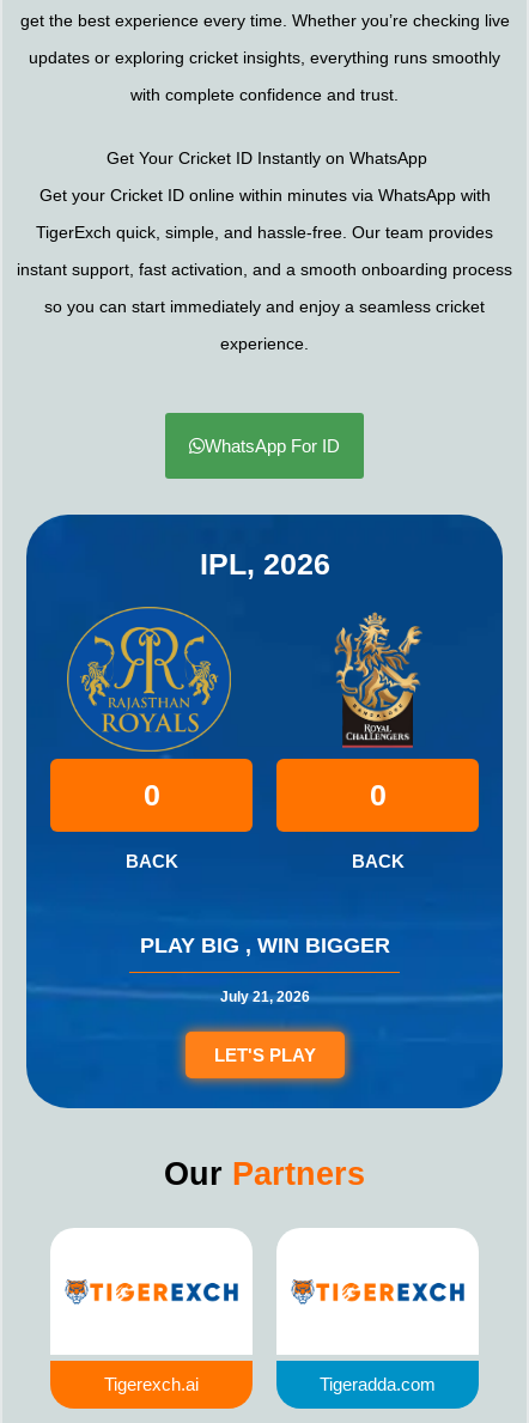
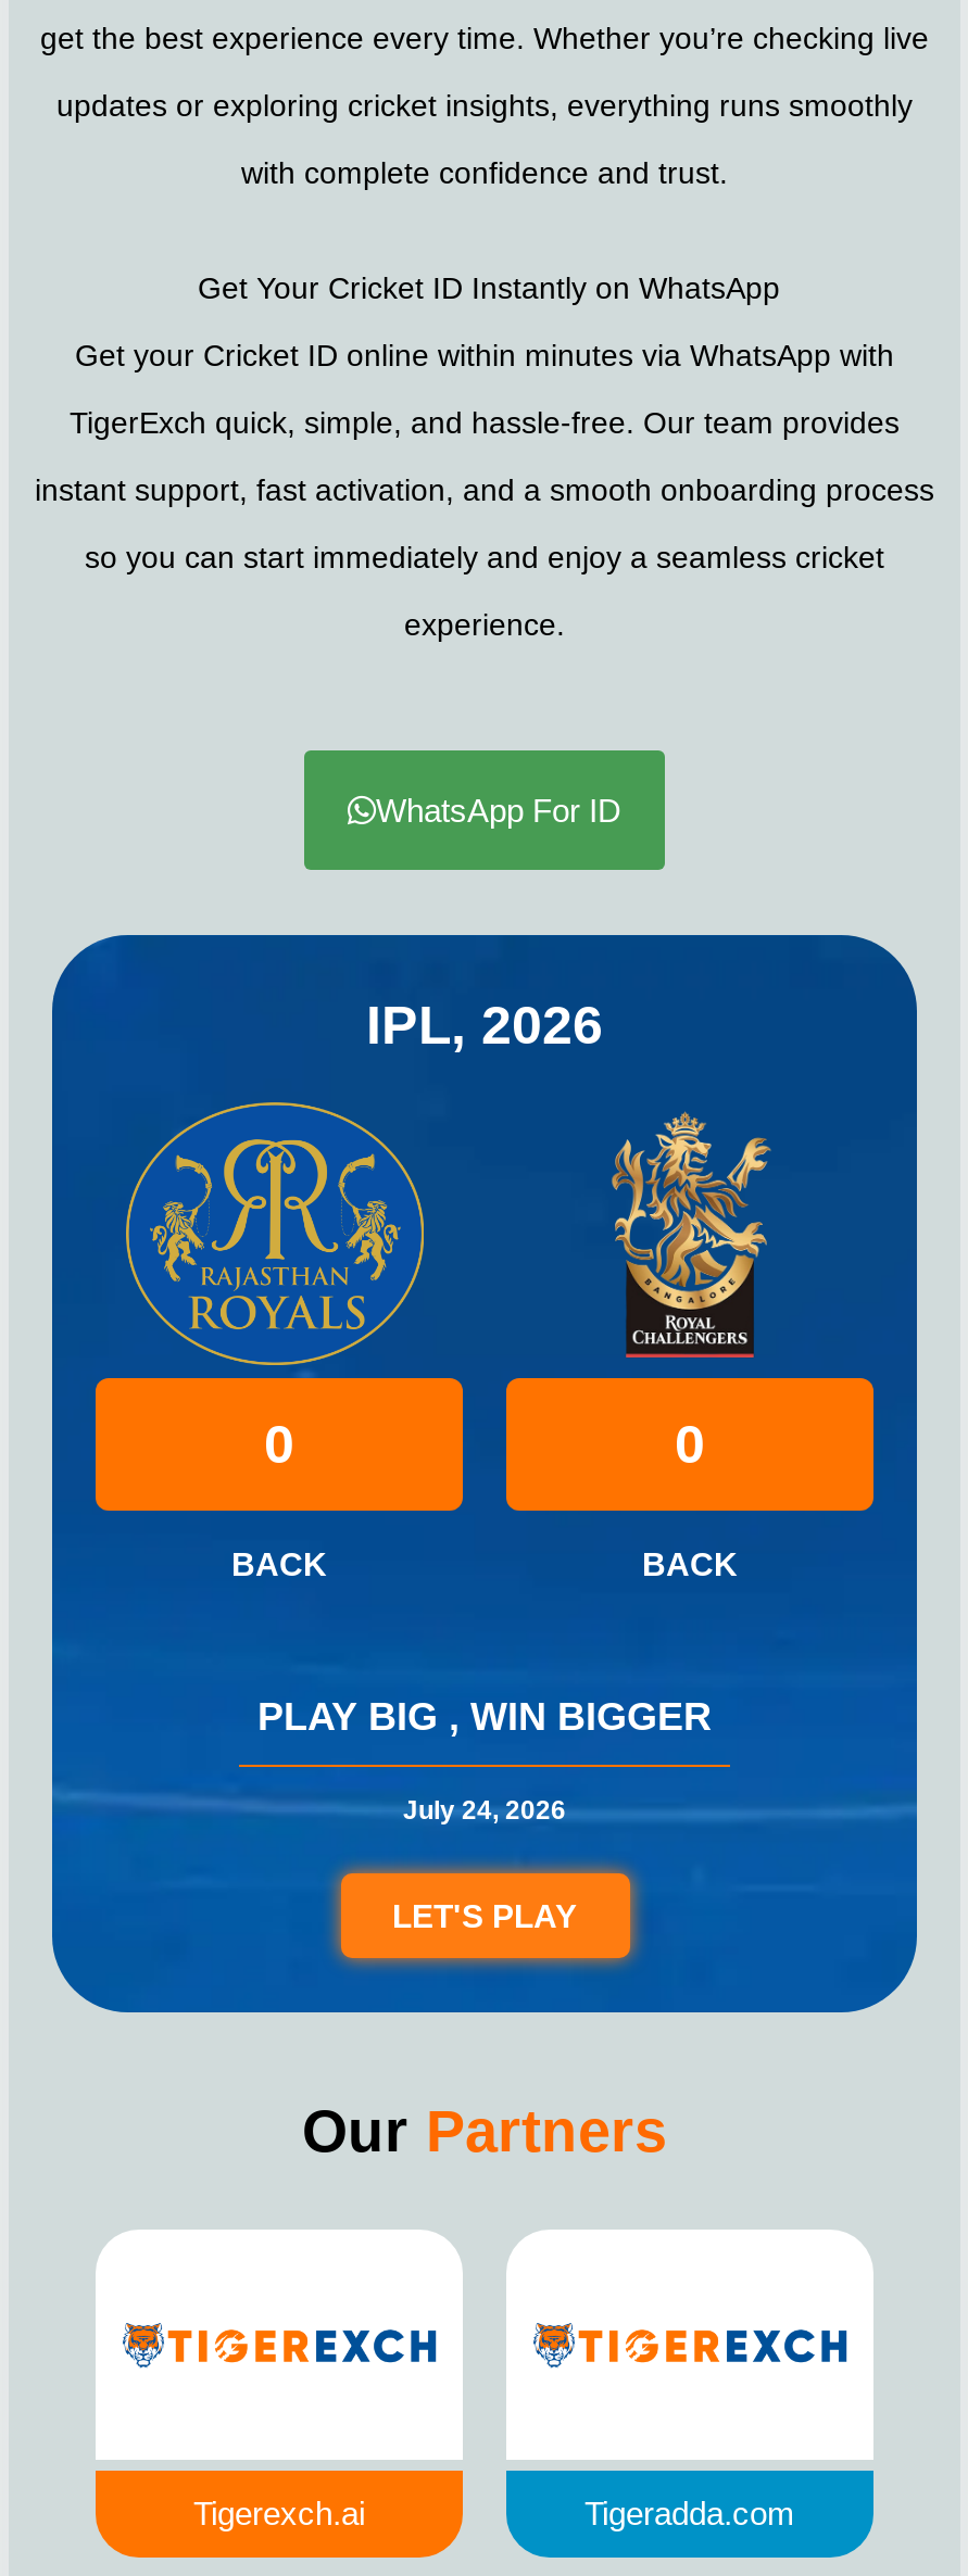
[220,989,309,1006] July 21, 2026 -> [403,1796,566,1826] July 24, 2026

